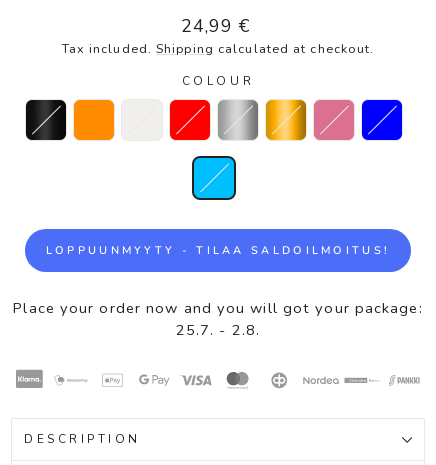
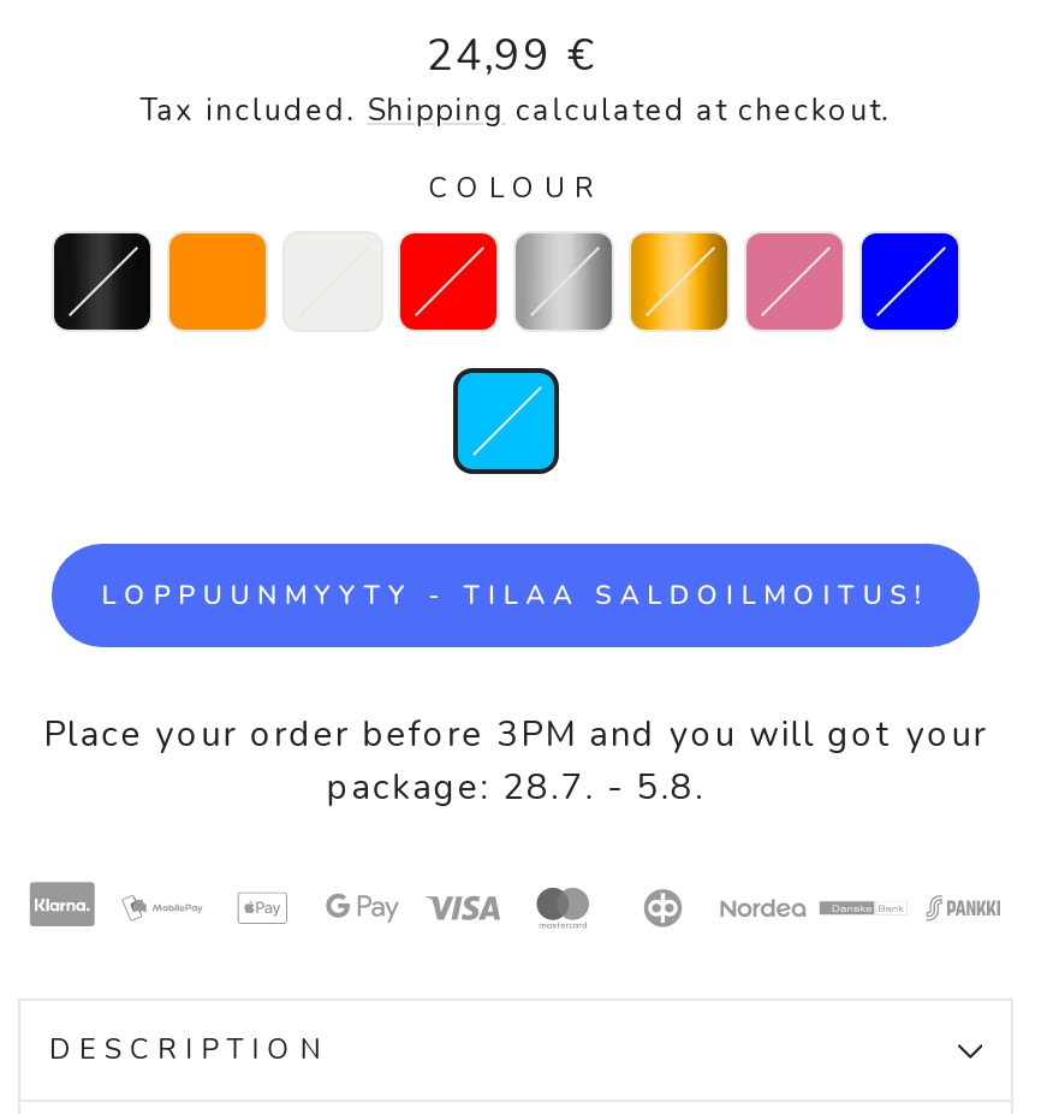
[13,298,423,340] Place your order now and you will got your package: | 25.7. - 2.8. -> [43,710,988,811] Place your order before 3PM and you will got your | package: 28.7. - 5.8.

